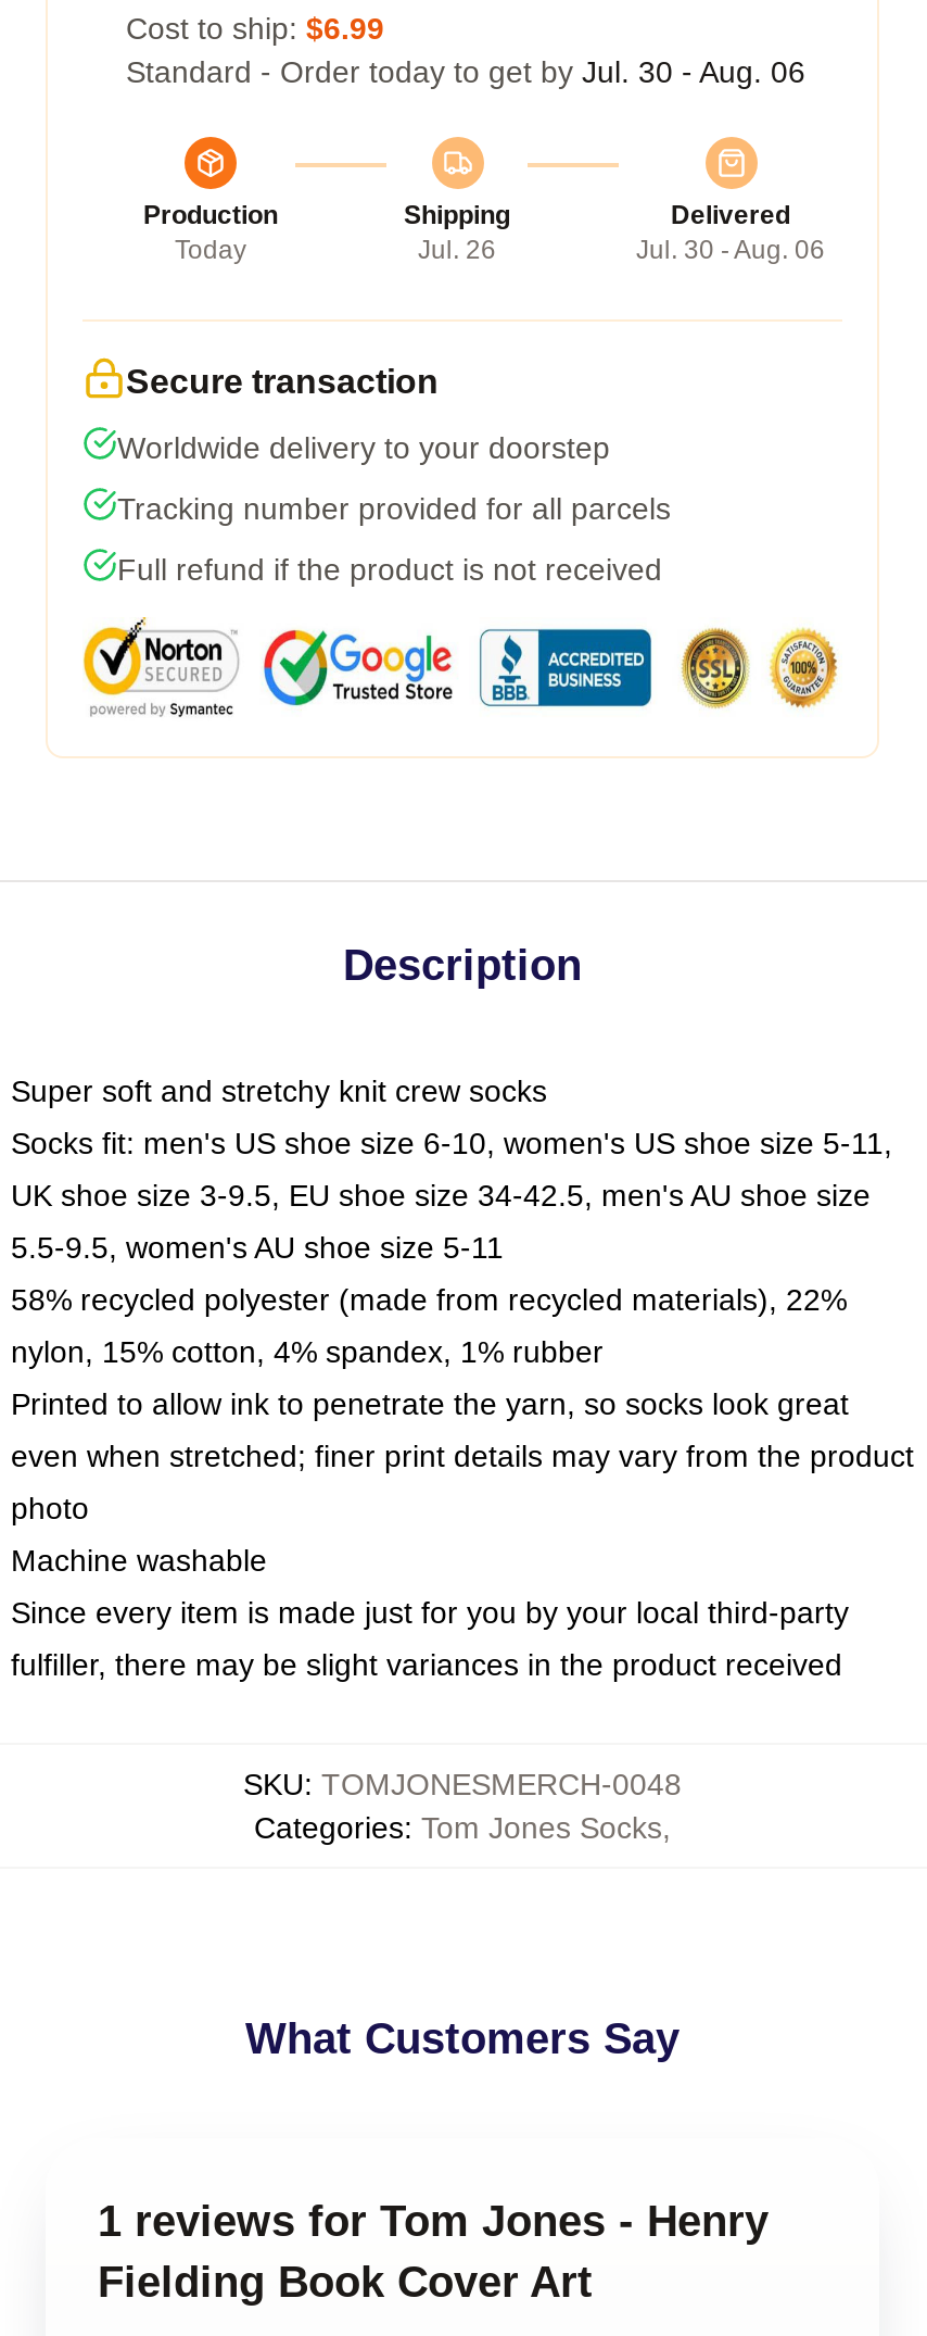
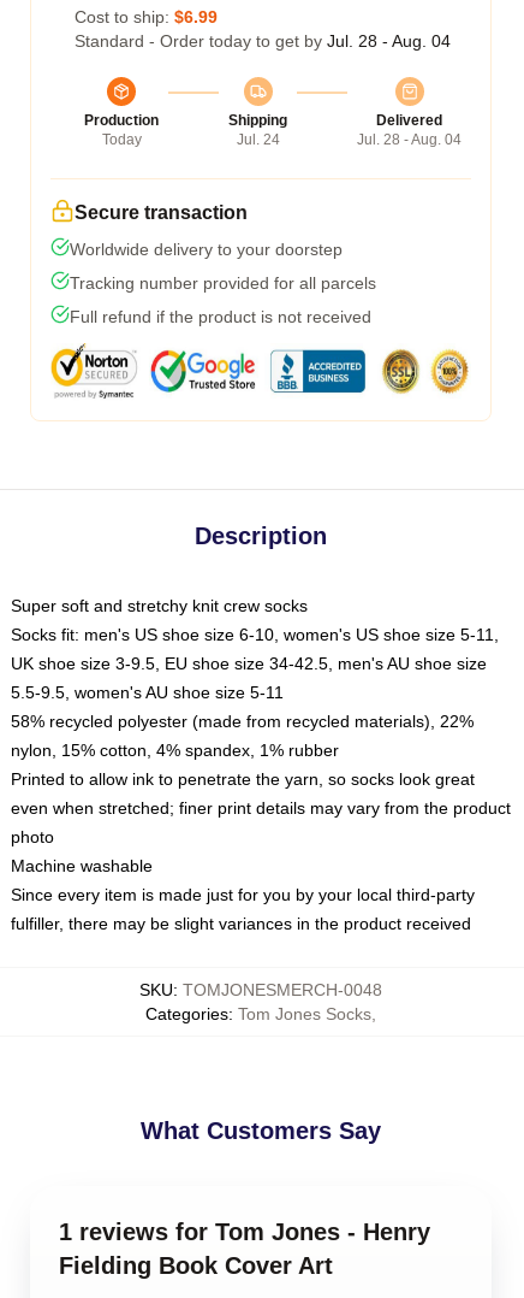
[126,54,805,88] Standard - Order today to get by Jul. 30 - Aug. 06 -> [75,31,451,50] Standard - Order today to get by Jul. 28 - Aug. 04
[418,234,496,264] Jul. 26 -> [236,131,279,148] Jul. 24
[636,234,825,264] Jul. 30 - Aug. 06 -> [357,131,462,148] Jul. 28 - Aug. 04

